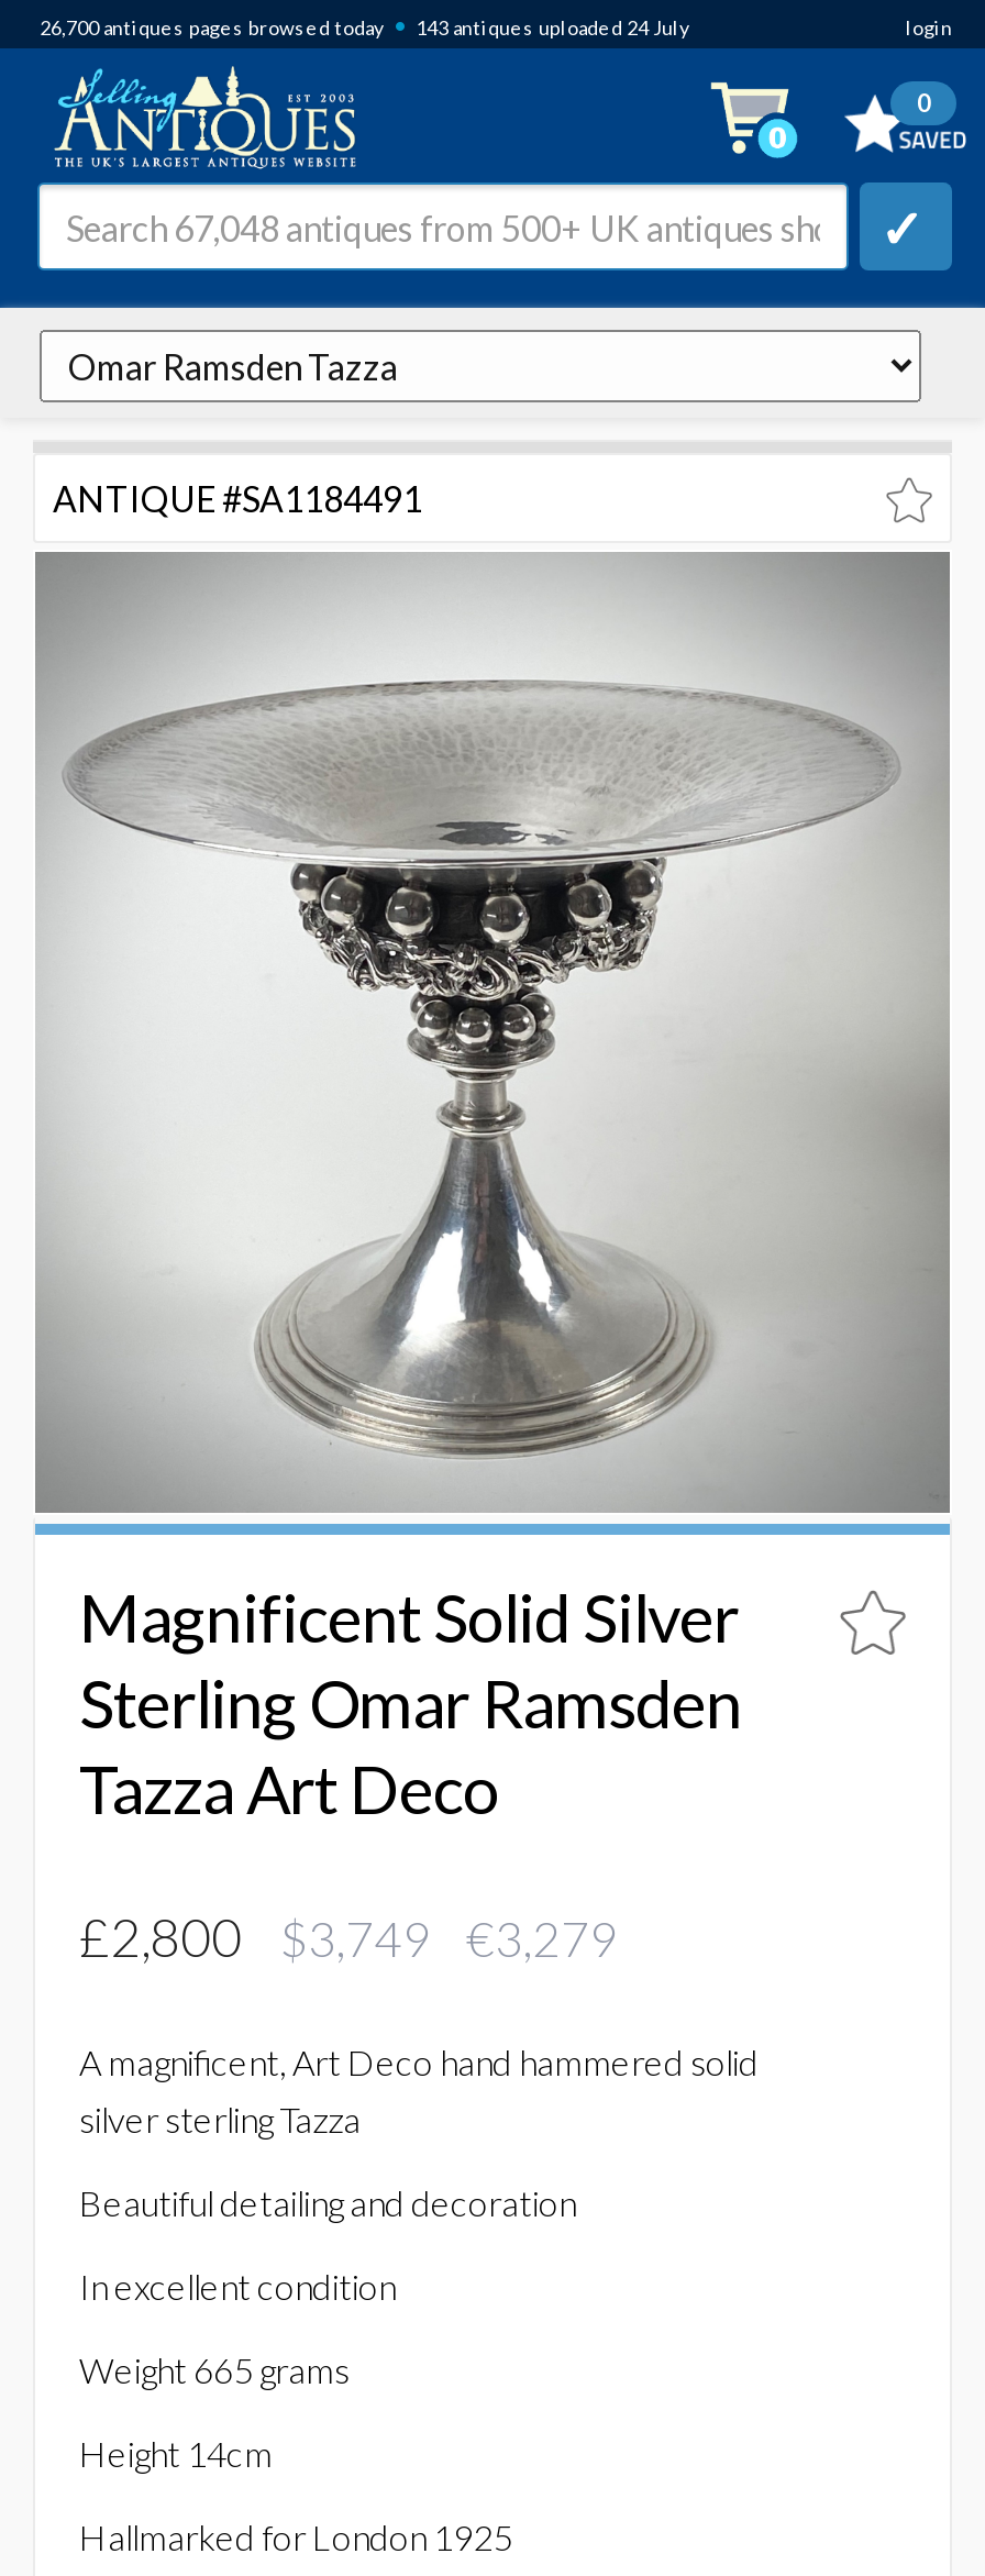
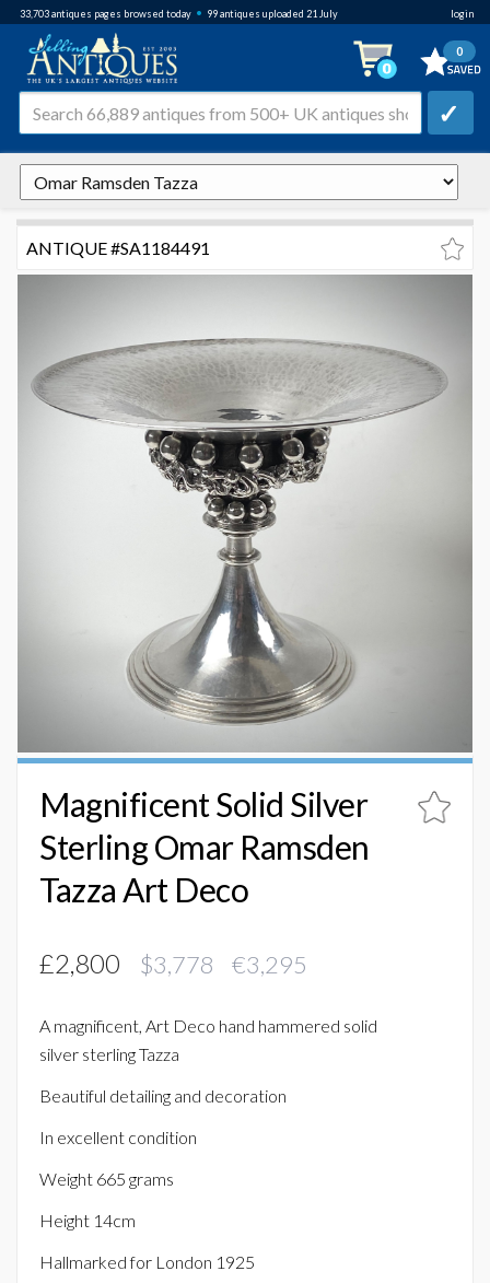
[40,4,690,42] 26,700antiques pages browsedtoday • 143 antiques uploaded 24 July -> [20,2,338,21] 33,703antiques pages browsedtoday • 99 antiques uploaded 21 July
[79,1904,618,1968] £2,800 $3,749 €3,279 -> [39,947,307,979] £2,800 $3,778 €3,295

